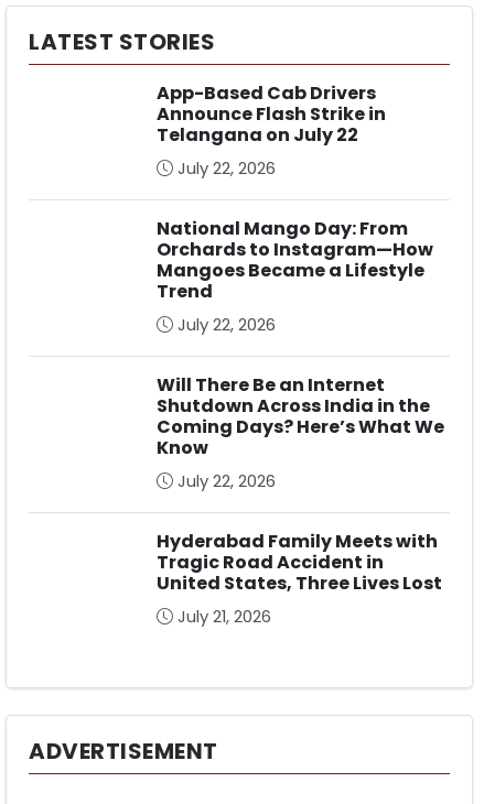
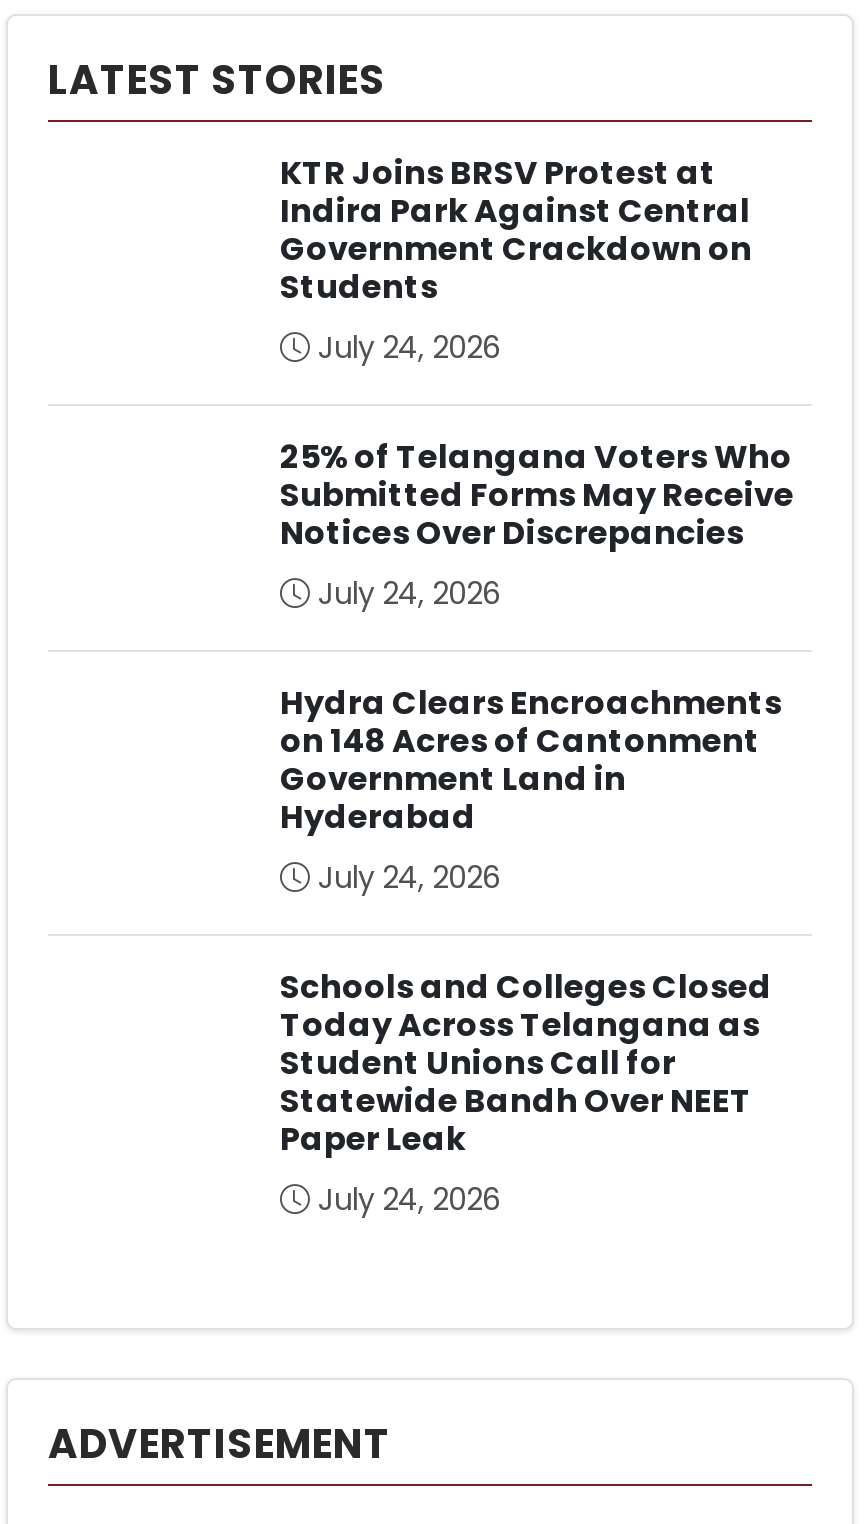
[157,80,386,179] App-Based Cab Drivers | Announce Flash Strike in | Telangana on July 22 | July 22, 2026 -> [280,150,752,368] KTR Joins BRSV Protest at | Indira Park Against Central | Government Crackdown on | Students | July 24, 2026
[157,216,433,336] National Mango Day: From | Orchards to Instagram—How | Mangoes Became a Lifestyle | Trend | July 22, 2026 -> [280,434,794,614] 25% of Telangana Voters Who | Submitted Forms May Receive | Notices Over Discrepancies | July 24, 2026
[157,372,444,492] Will There Be an Internet | Shutdown Across India in the | Coming Days? Here’s What We | Know | July 22, 2026 -> [280,680,782,898] Hydra Clears Encroachments | on 148 Acres of Cantonment | Government Land in | Hyderabad | July 24, 2026
[157,529,442,628] Hyderabad Family Meets with | Tragic Road Accident in | United States, Three Lives Lost | July 21, 2026 -> [280,964,772,1220] Schools and Colleges Closed | Today Across Telangana as | Student Unions Call for | Statewide Bandh Over NEET | Paper Leak | July 24, 2026

